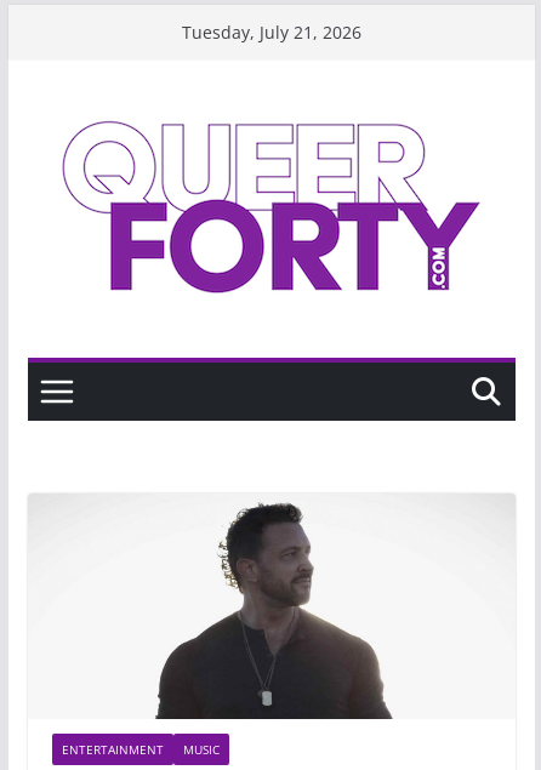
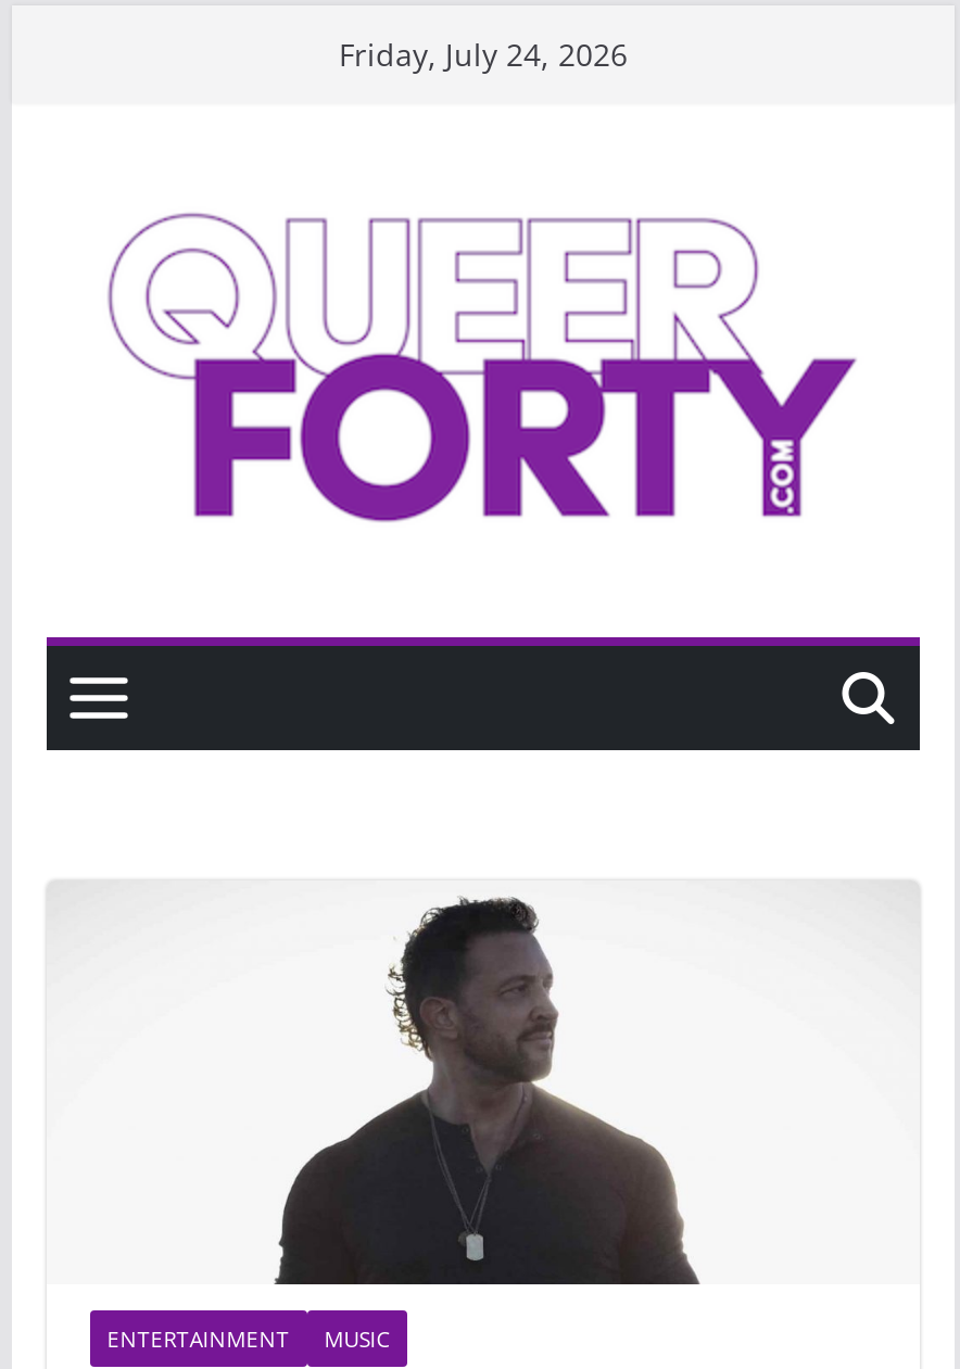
[182,21,361,44] Tuesday, July 21, 2026 -> [339,34,628,75] Friday, July 24, 2026

